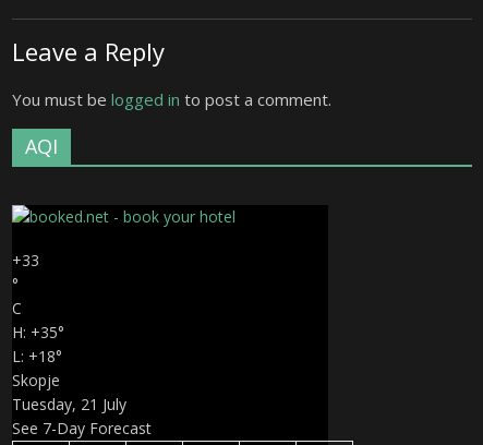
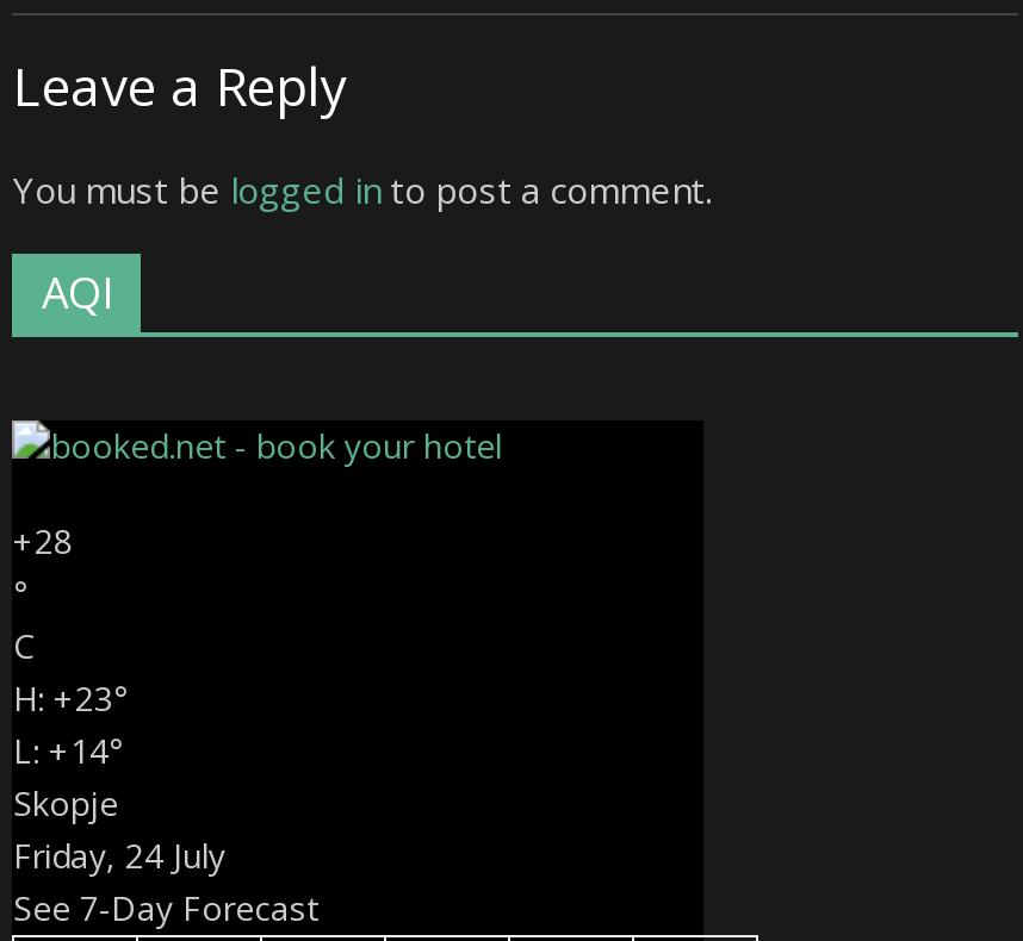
[12,250,40,270] +33 -> [13,519,72,564] +28
[12,322,65,342] H: +35° -> [13,676,127,721] H: +23°
[12,346,63,366] L: + 18° -> [13,729,123,774] L: + 14°
[12,394,127,414] Tuesday, 21 July -> [13,833,225,879] Friday, 24 July

